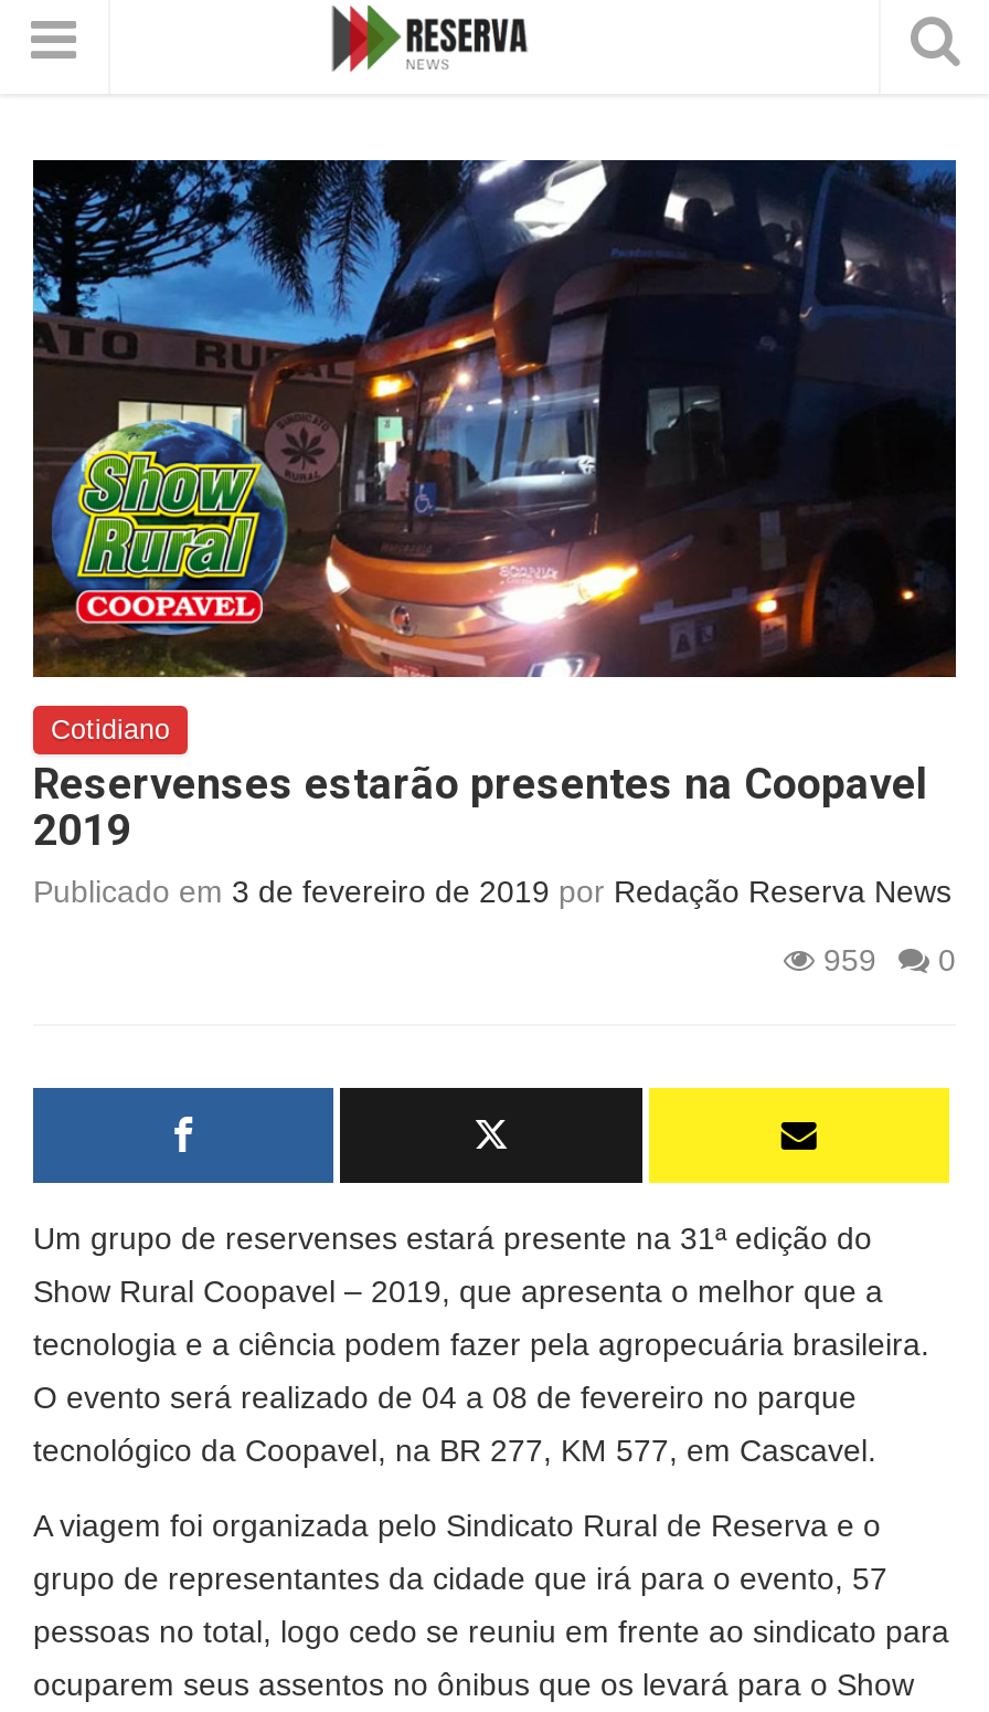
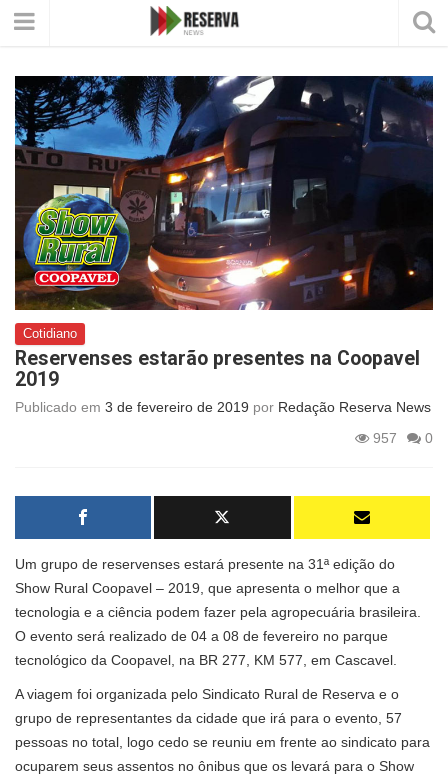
[815,943,956,978] 959 0 -> [369,430,433,446] 957 0

